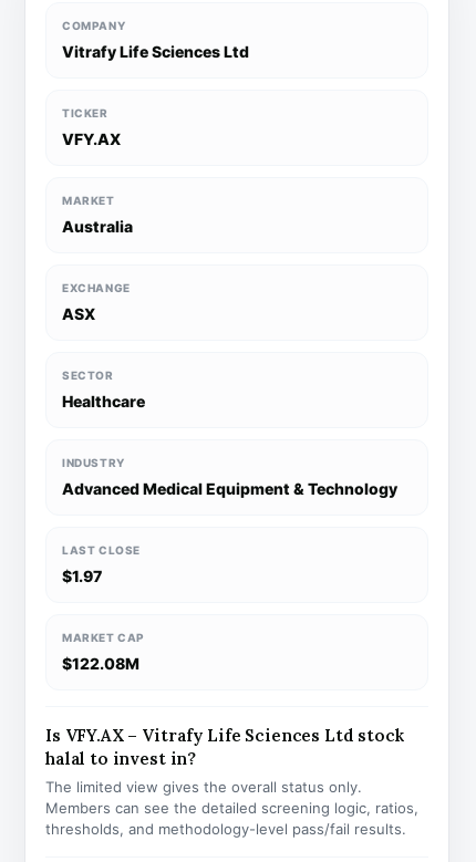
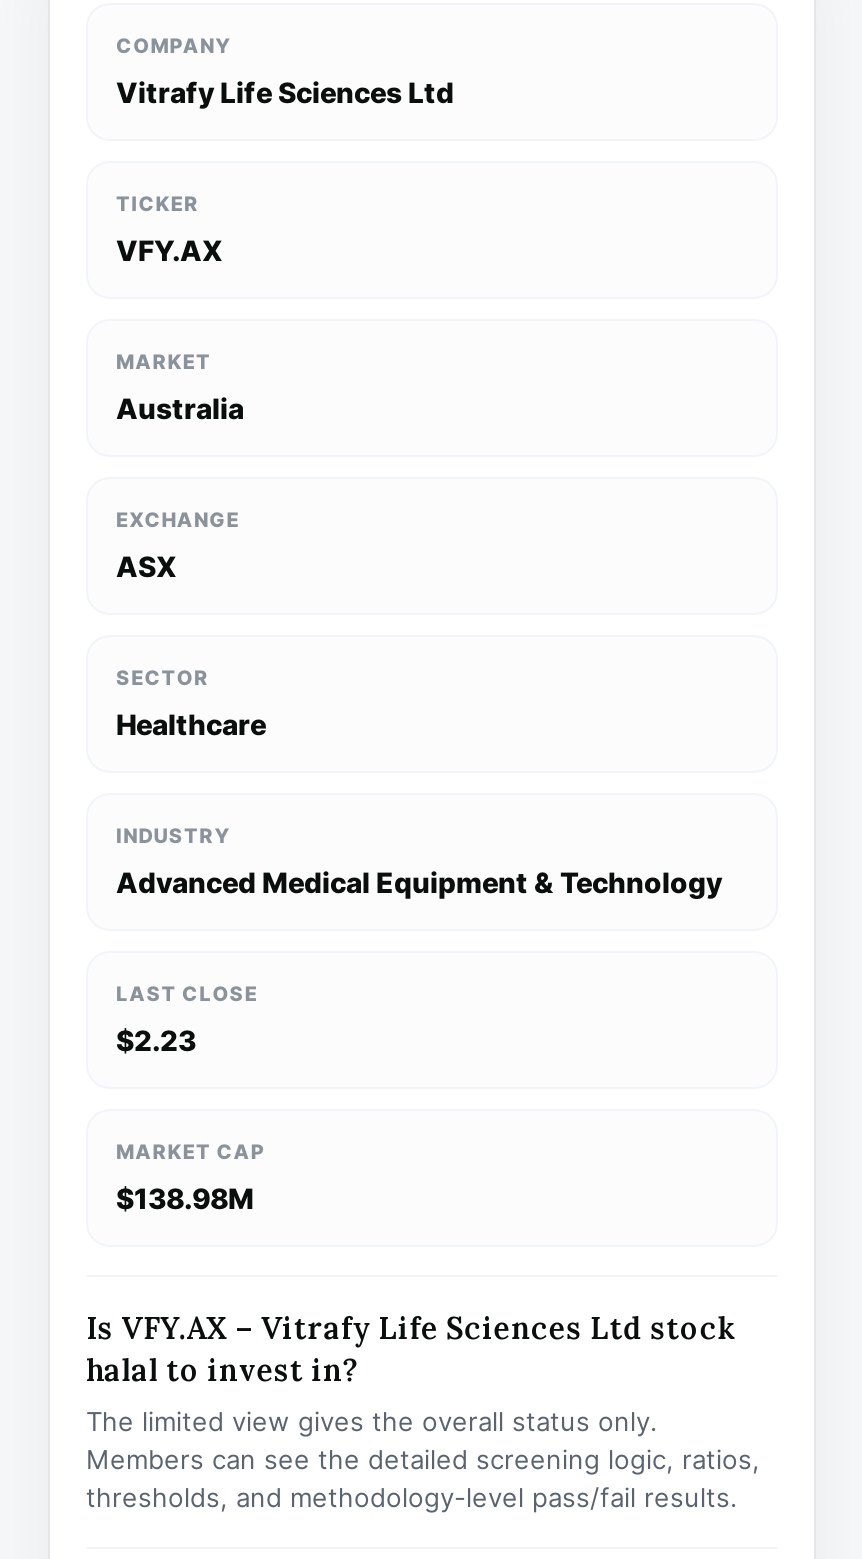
[62,567,102,585] $1.97 -> [116,1023,196,1057] $2.23
[62,654,139,673] $122.08M -> [116,1181,254,1215] $138.98M

